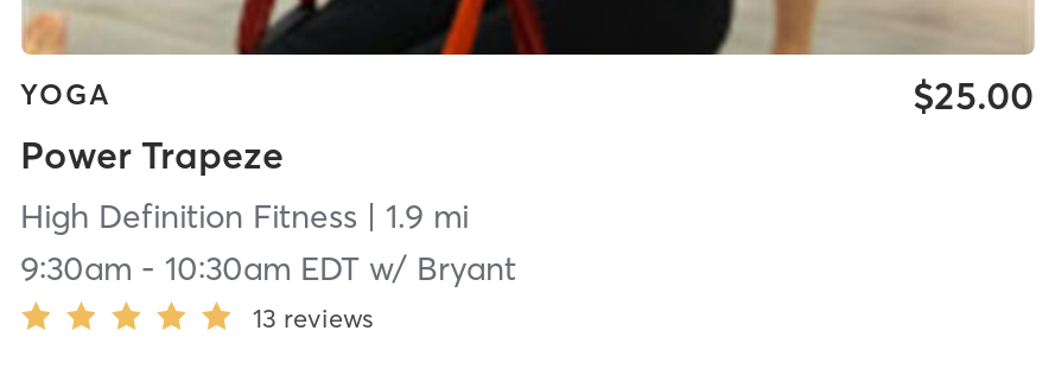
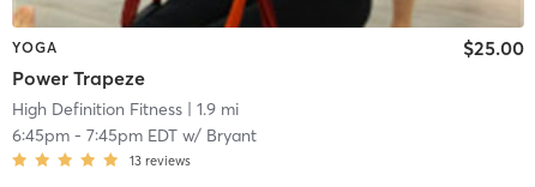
[20,248,516,291] 9:30am - 10:30am EDT w/ Bryant -> [11,125,256,147] 6:45pm - 7:45pm EDT w/ Bryant

